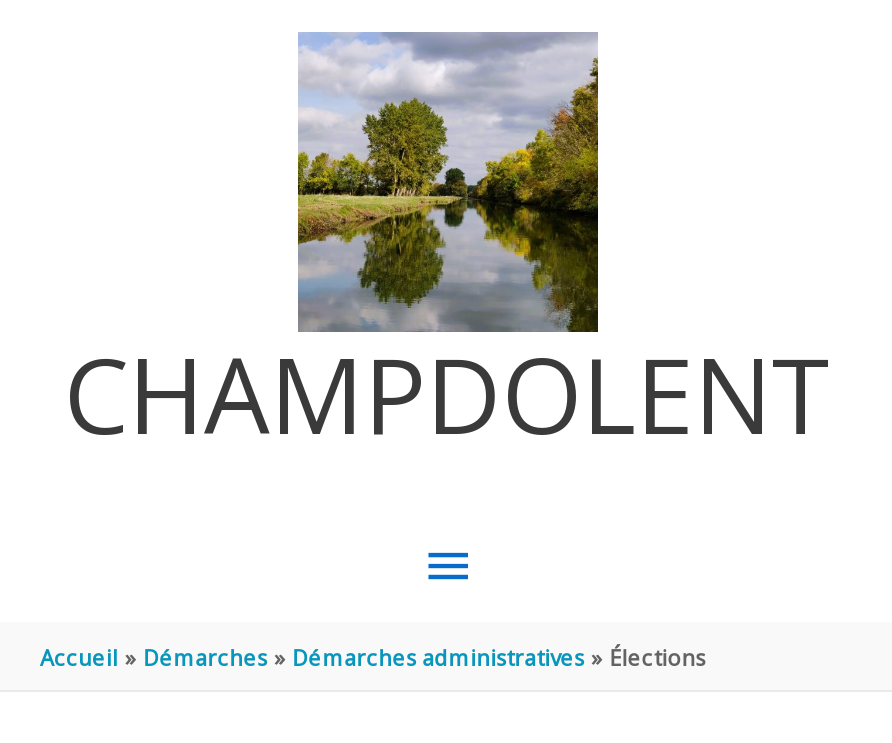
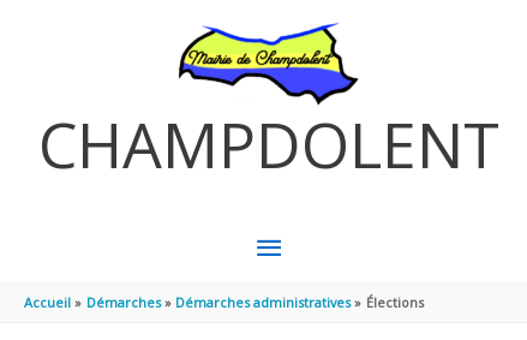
[296,30,600,316] [image] -> [179,19,359,97] [image]

